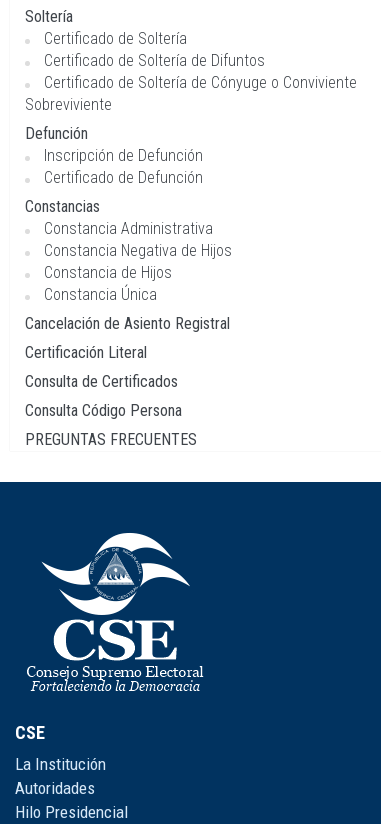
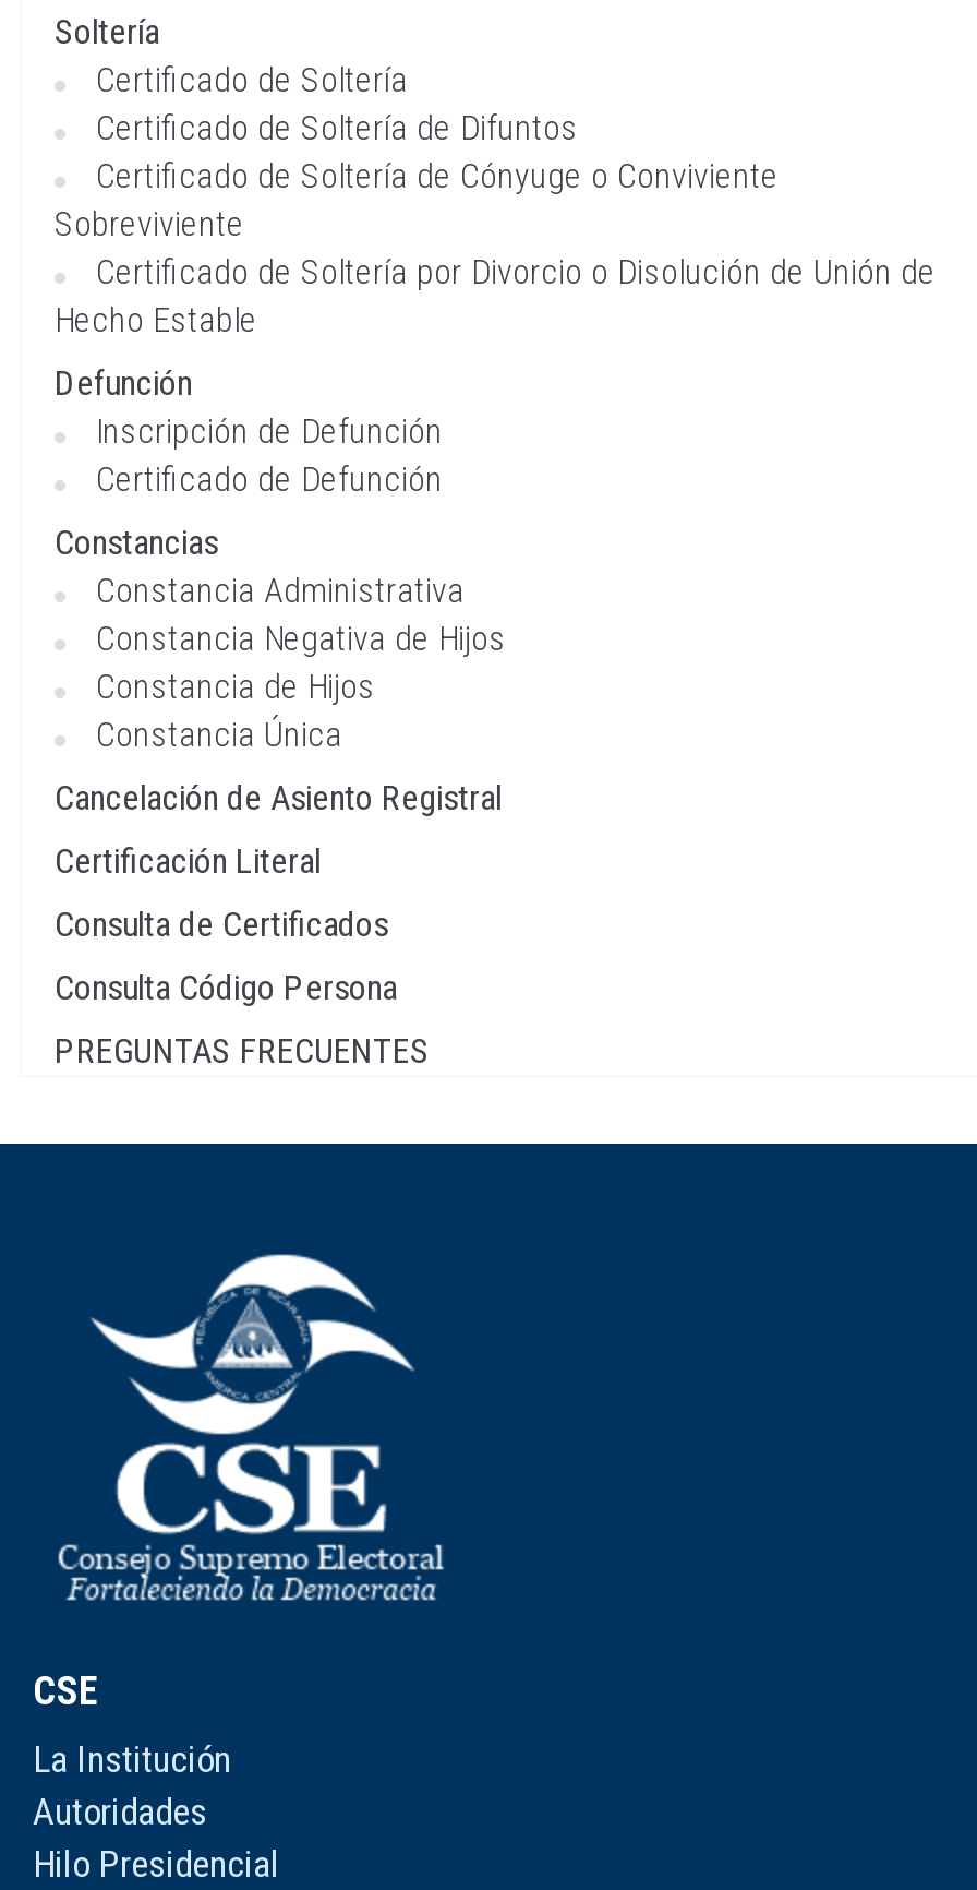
none -> [55,250,936,340] Certificado de Soltería por Divorcio o Disolución de Unión de | Hecho Estable

